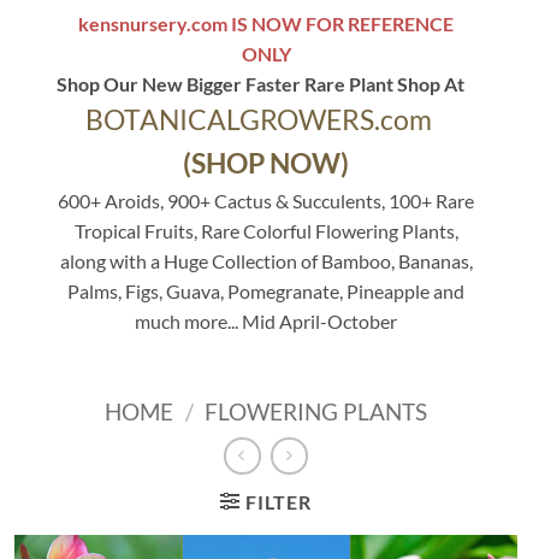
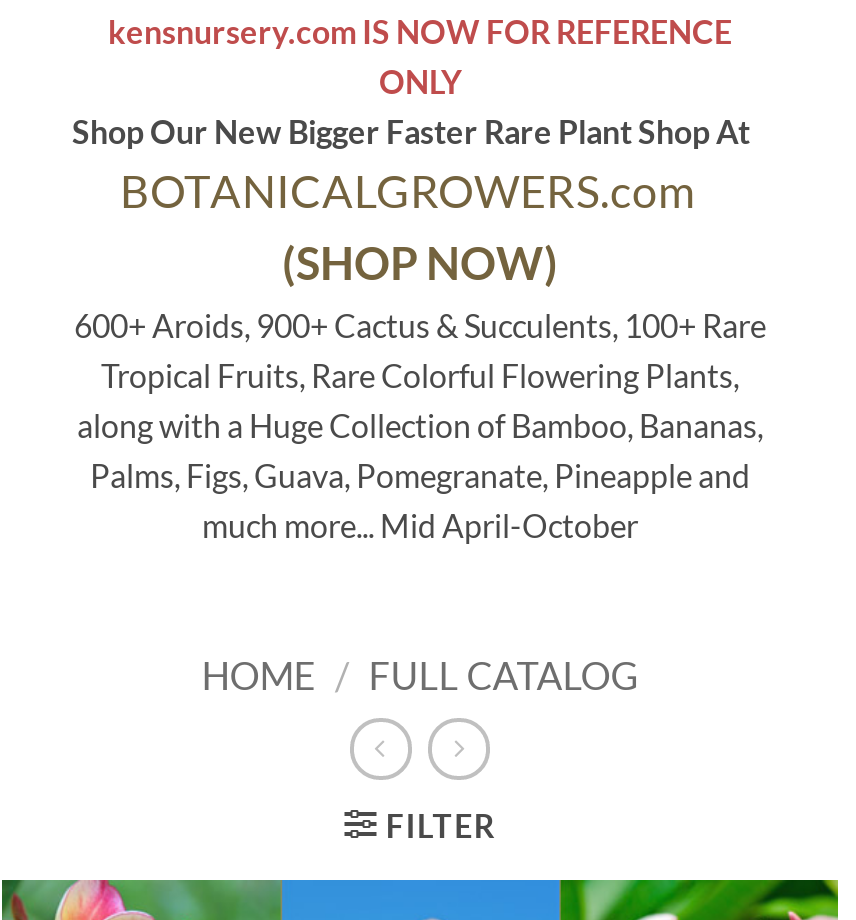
[104,398,427,425] HOME / FLOWERING PLANTS -> [202,652,638,698] HOME / FULL CATALOG

